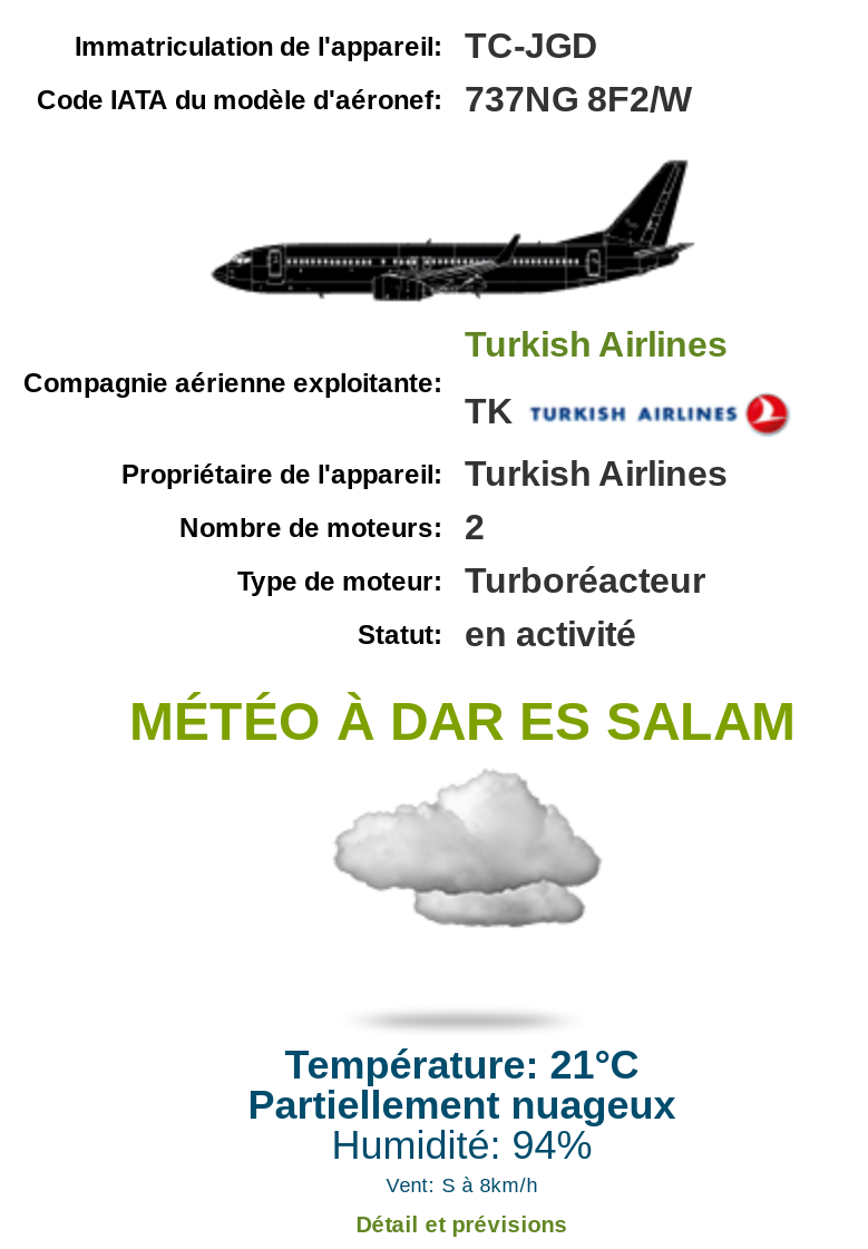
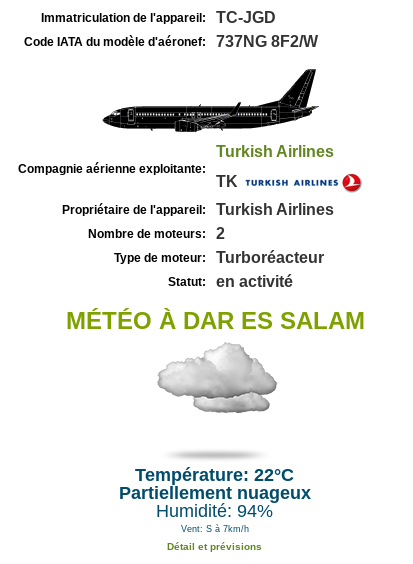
[285,1043,639,1087] Température: 21°C -> [135,465,294,485] Température: 22°C
[386,1174,538,1197] Vent: S à 8km/h -> [181,524,249,534] Vent: S à 7km/h

